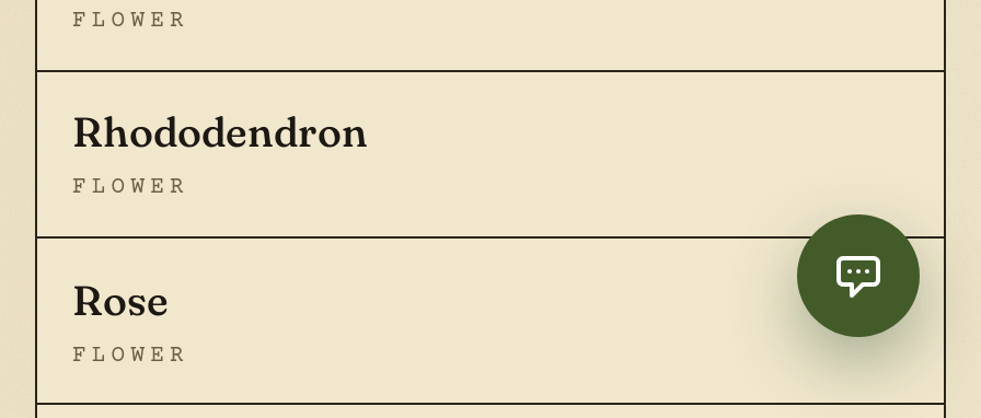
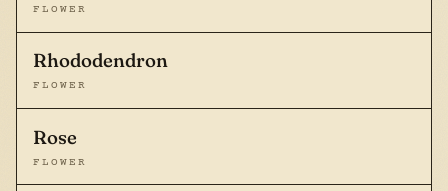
[790,212,926,370] [image] -> none

